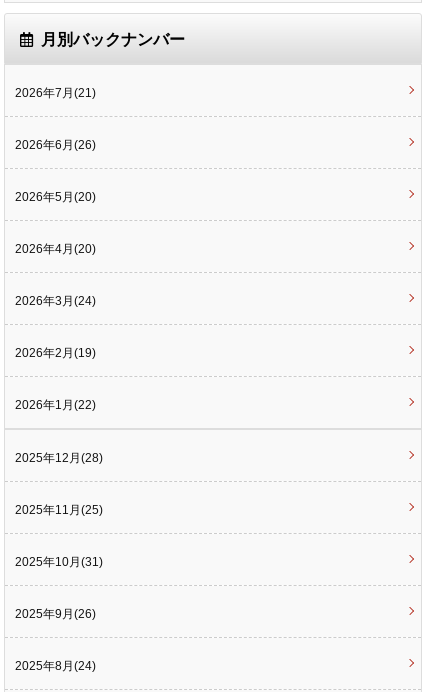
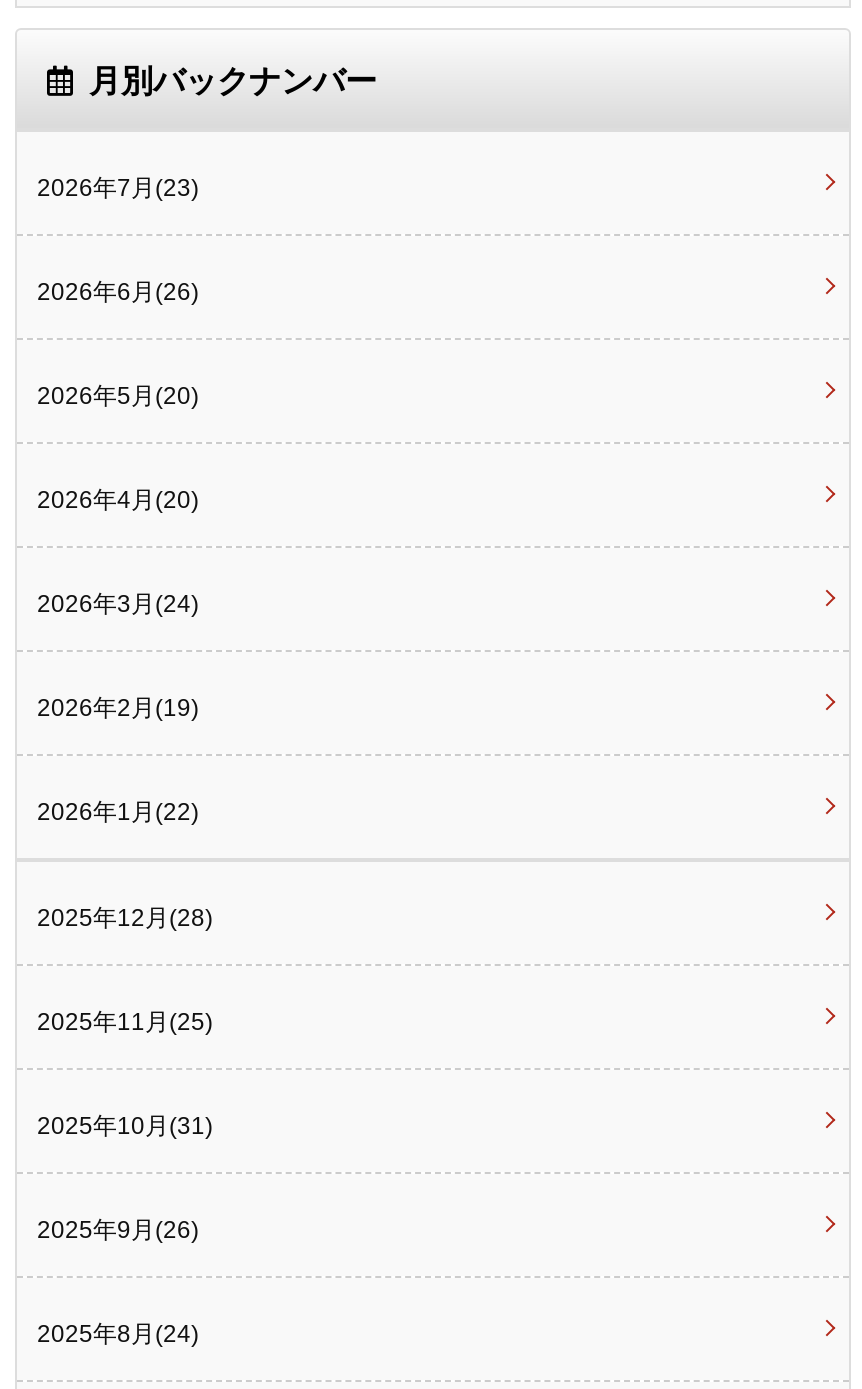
[15,86,96,100] 2026年7月(21) -> [37,175,199,203] 2026年7月(23)

